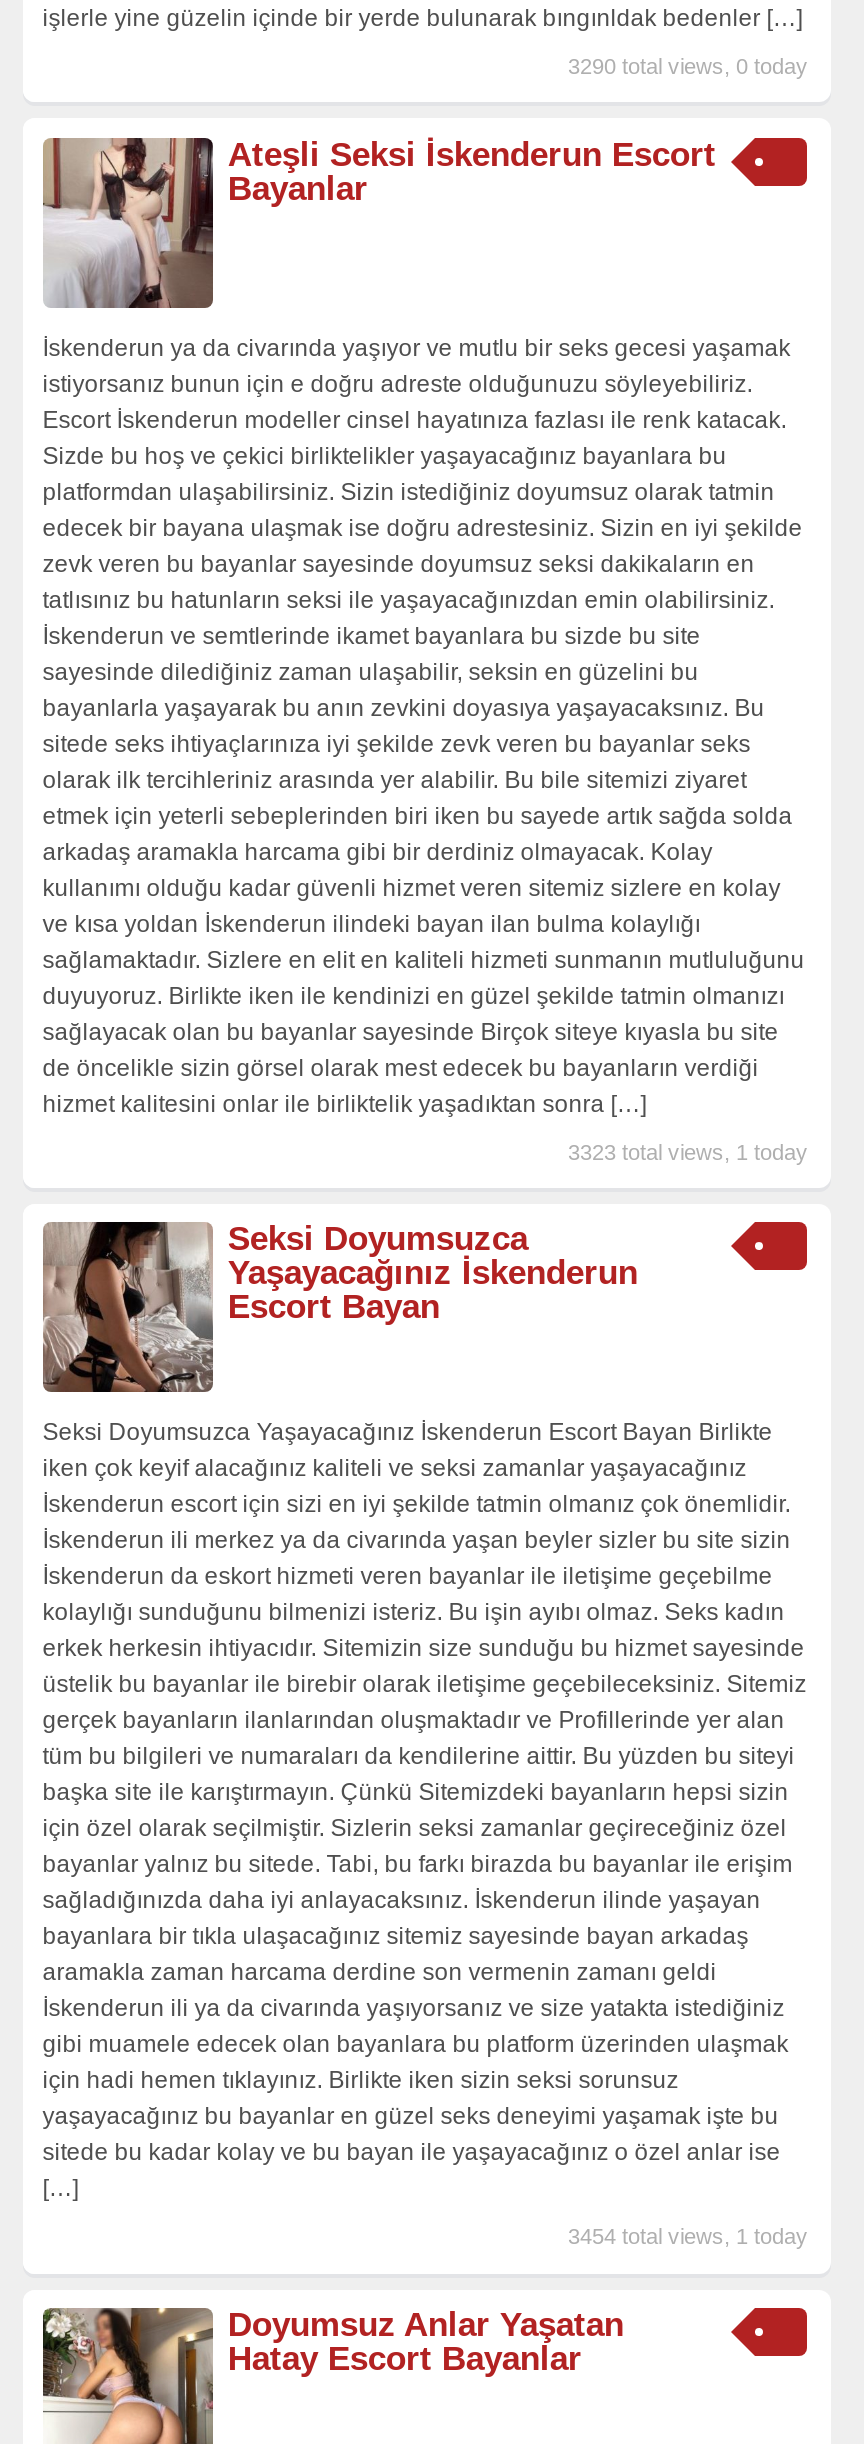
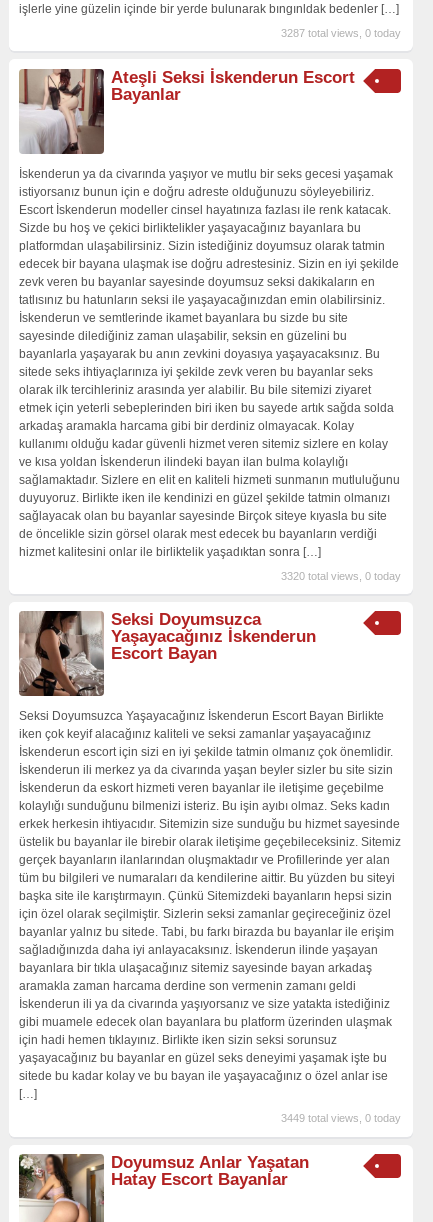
[568,54,808,78] 3290 total views, 0 today -> [281,27,401,39] 3287 total views, 0 today
[568,1139,808,1163] 3323 total views, 1 today -> [281,569,401,581] 3320 total views, 0 today
[568,2224,808,2248] 3454 total views, 1 today -> [281,1112,401,1124] 3449 total views, 0 today

